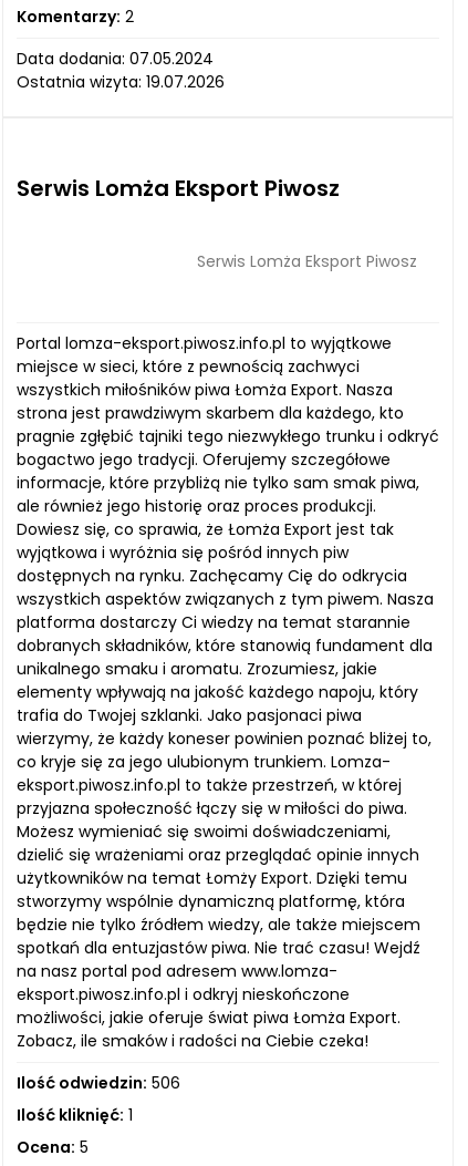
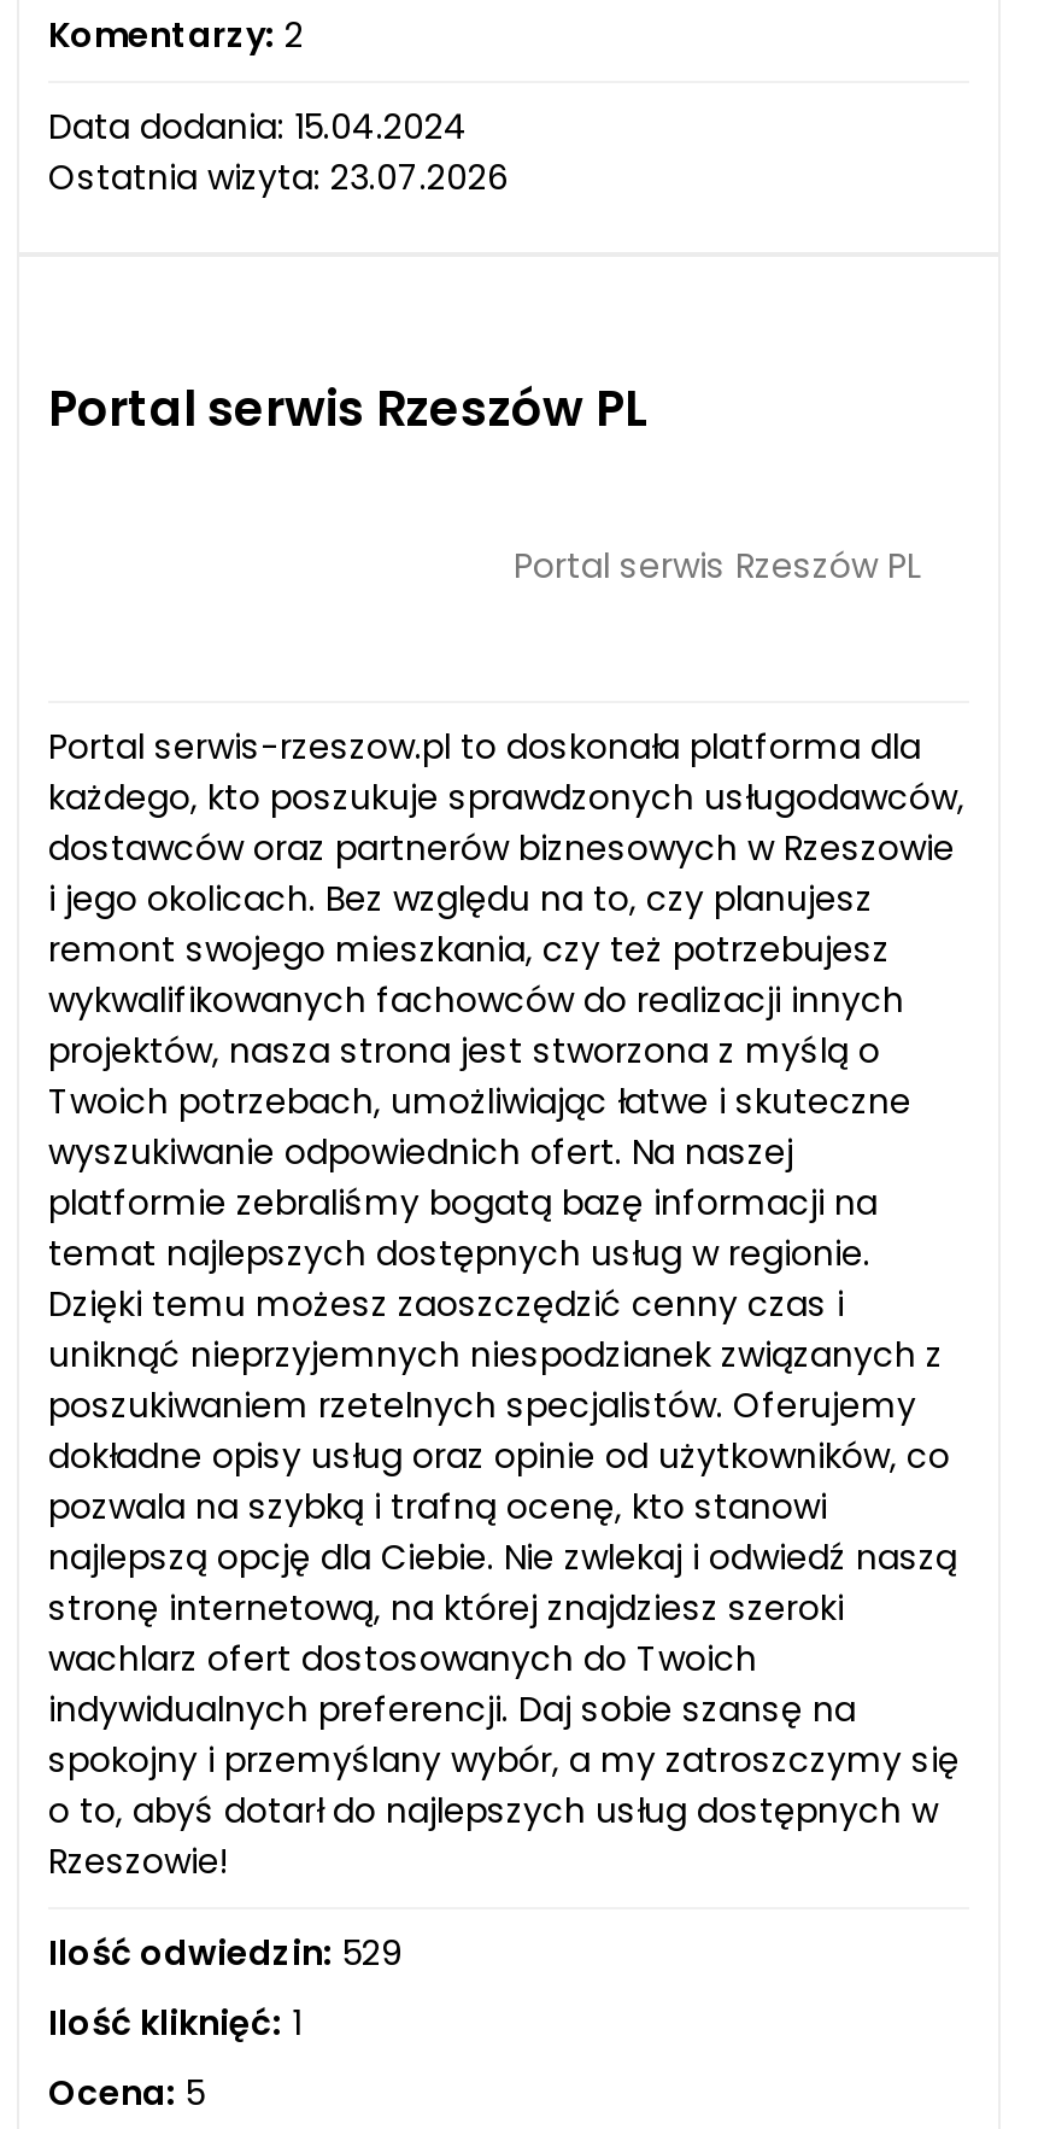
[17,48,225,93] Data dodania: 07.05.2024 | Ostatnia wizyta: 19.07.2026 -> [48,102,509,201] Data dodania: 15.04.2024 | Ostatnia wizyta: 23.07.2026
[17,173,340,204] Serwis Lomża Eksport Piwosz -> [48,375,646,442] Portal serwis Rzeszów PL
[197,250,417,272] Serwis Lomża Eksport Piwosz -> [514,543,921,591] Portal serwis Rzeszów PL
[17,333,439,1052] Portal lomza-eksport.piwosz.info.pl to wyjątkowe | miejsce w sieci, które z pewnością zachwyci | wszystkich miłośników piwa Łomża Export. Nasza | strona jest prawdziwym skarbem dla każdego, kto | pragnie zgłębić tajniki tego niezwykłego trunku i odkryć | bogactwo jego tradycji. Oferujemy szczegółowe | informacje, które przybliżą nie tylko sam smak piwa, | ale również jego historię oraz proces produkcji. | Dowiesz się, co sprawia, że Łomża Export jest tak | wyjątkowa i wyróżnia się pośród innych piw | dostępnych na rynku. Zachęcamy Cię do odkrycia | wszystkich aspektów związanych z tym piwem. Nasza | platforma dostarczy Ci wiedzy na temat starannie | dobranych składników, które stanowią fundament dla | unikalnego smaku i aromatu. Zrozumiesz, jakie | elementy wpływają na jakość każdego napoju, który | trafia do Twojej szklanki. Jako pasjonaci piwa | wierzymy, że każdy koneser powinien poznać bliżej to, | co kryje się za jego ulubionym trunkiem. Lomza- | eksport.piwosz.info.pl to także przestrzeń, w której | przyjazna społeczność łączy się w miłości do piwa. | Możesz wymieniać się swoimi doświadczeniami, | dzielić się wrażeniami oraz przeglądać opinie innych | użytkowników na temat Łomży Export. Dzięki temu | stworzymy wspólnie dynamiczną platformę, która | będzie nie tylko źródłem wiedzy, ale także miejscem | spotkań dla entuzjastów piwa. Nie trać czasu! Wejdź | na nasz portal pod adresem www.lomza- | eksport.piwosz.info.pl i odkryj nieskończone | możliwości, jakie oferuje świat piwa Łomża Export. | Zobacz, ile smaków i radości na Ciebie czeka! -> [48,722,964,1885] Portal serwis-rzeszow.pl to doskonała platforma dla | każdego, kto poszukuje sprawdzonych usługodawców, | dostawców oraz partnerów biznesowych w Rzeszowie | i jego okolicach. Bez względu na to, czy planujesz | remont swojego mieszkania, czy też potrzebujesz | wykwalifikowanych fachowców do realizacji innych | projektów, nasza strona jest stworzona z myślą o | Twoich potrzebach, umożliwiając łatwe i skuteczne | wyszukiwanie odpowiednich ofert. Na naszej | platformie zebraliśmy bogatą bazę informacji na | temat najlepszych dostępnych usług w regionie. | Dzięki temu możesz zaoszczędzić cenny czas i | uniknąć nieprzyjemnych niespodzianek związanych z | poszukiwaniem rzetelnych specjalistów. Oferujemy | dokładne opisy usług oraz opinie od użytkowników, co | pozwala na szybką i trafną ocenę, kto stanowi | najlepszą opcję dla Ciebie. Nie zwlekaj i odwiedź naszą | stronę internetową, na której znajdziesz szeroki | wachlarz ofert dostosowanych do Twoich | indywidualnych preferencji. Daj sobie szansę na | spokojny i przemyślany wybór, a my zatroszczymy się | o to, abyś dotarł do najlepszych usług dostępnych w | Rzeszowie!
[17,1072,180,1094] Ilość odwiedzin: 506 -> [48,1929,403,1977] Ilość odwiedzin: 529

